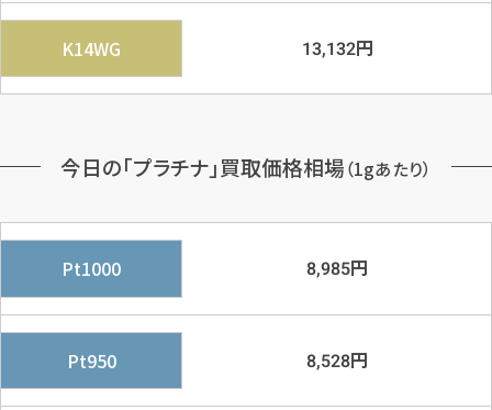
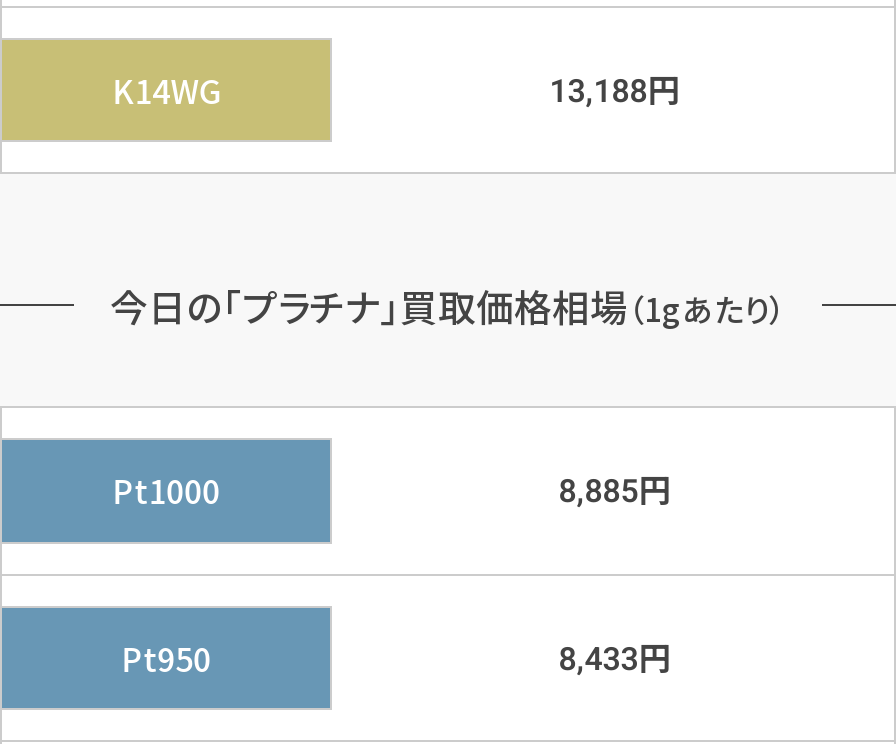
[302,34,373,62] 13,132円 -> [549,63,679,115] 13,188円
[307,254,368,283] 8,985円 -> [558,465,670,517] 8,885円
[307,346,368,374] 8,528円 -> [558,631,670,683] 8,433円

